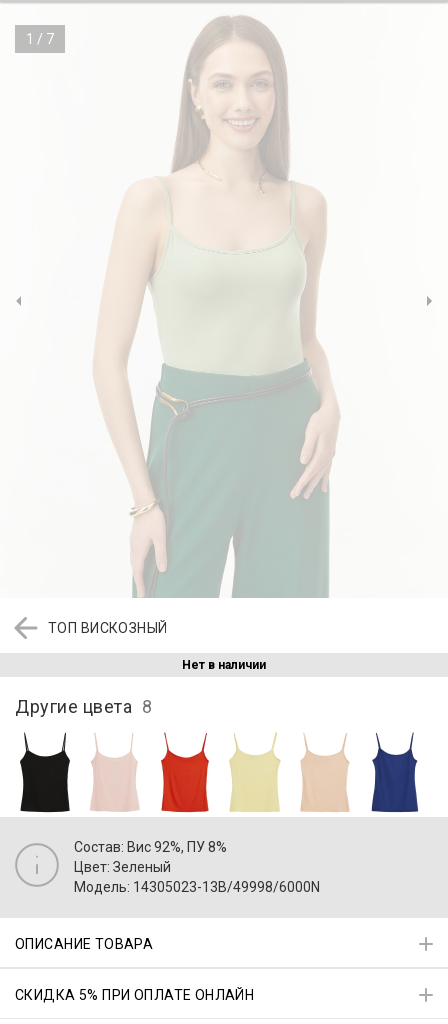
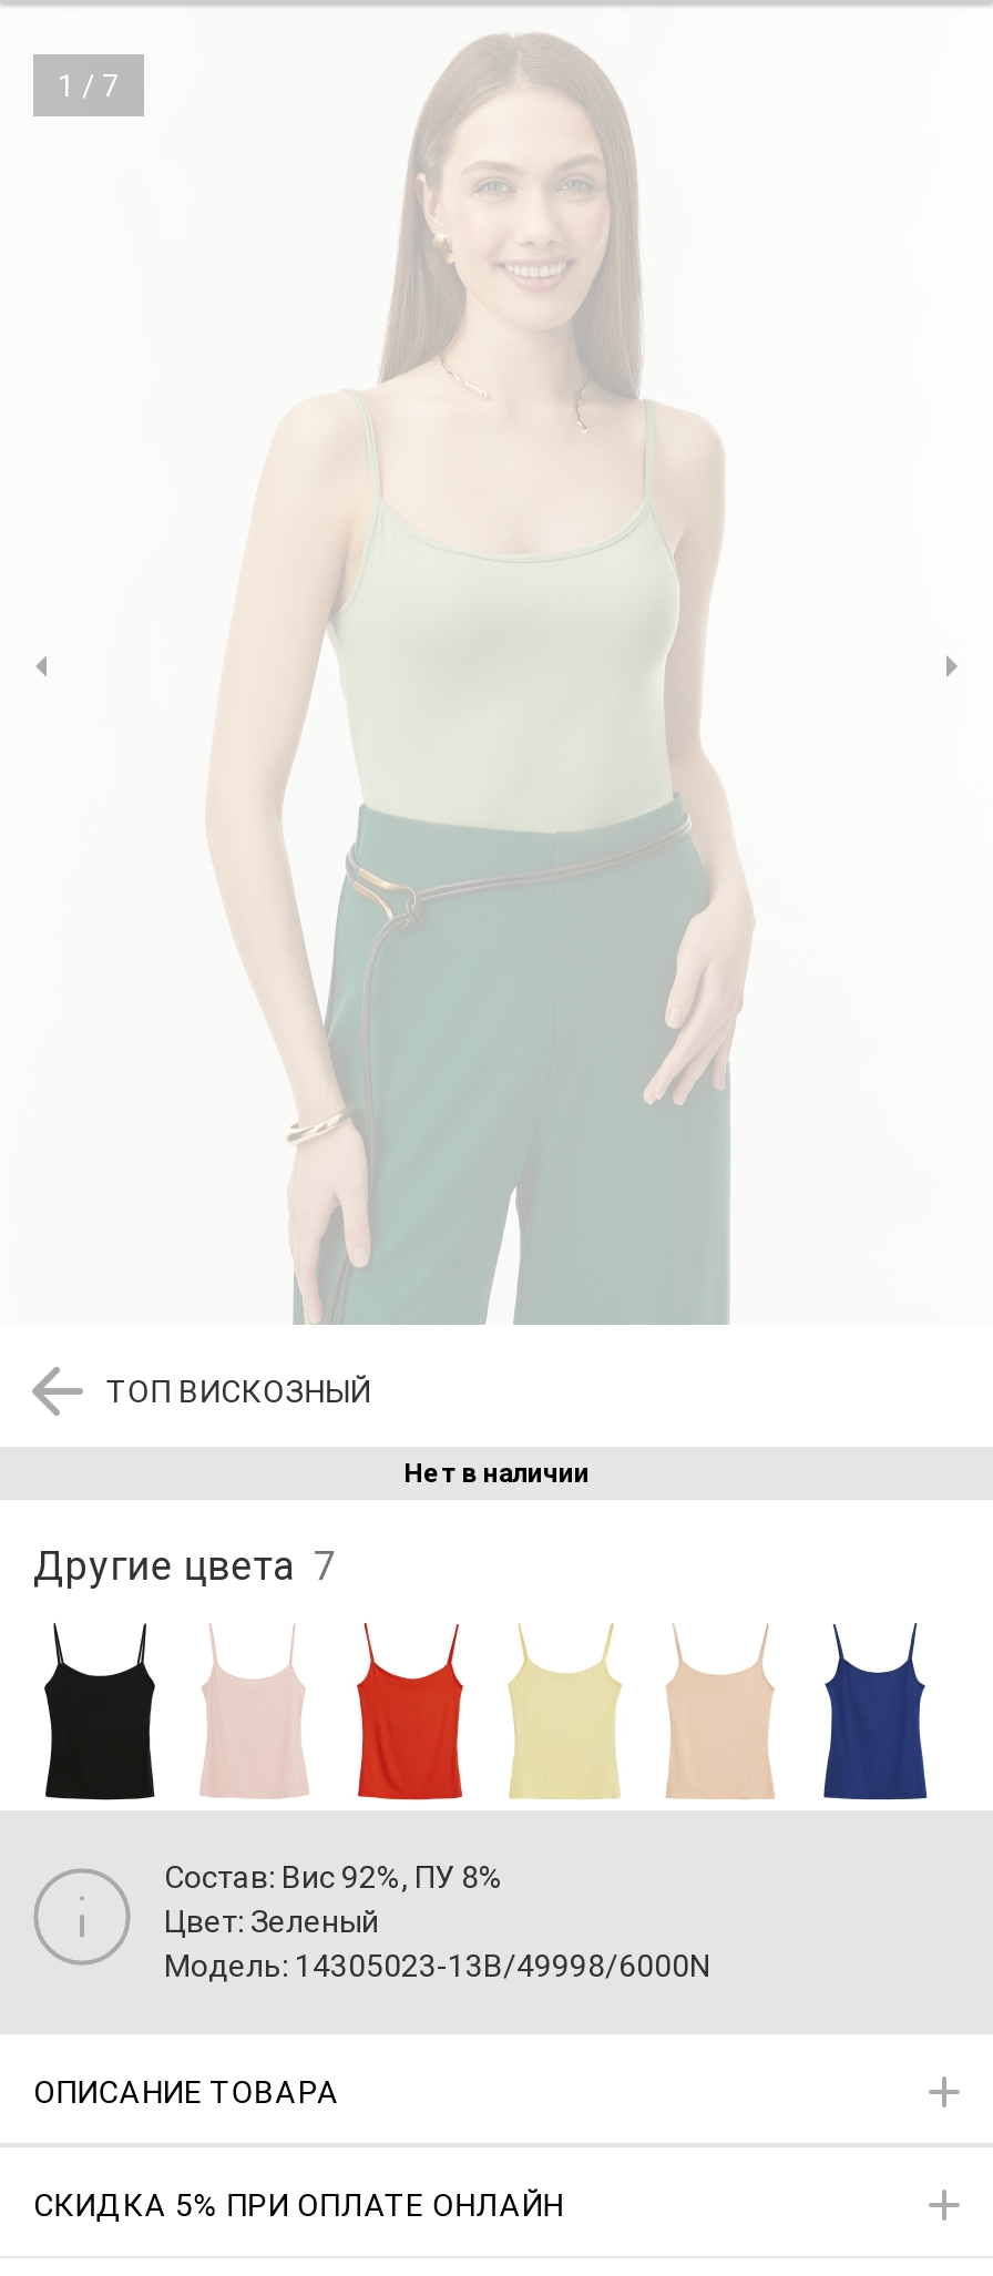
[15,696,152,717] Другие цвета 8 -> [33,1542,337,1588] Другие цвета 7

